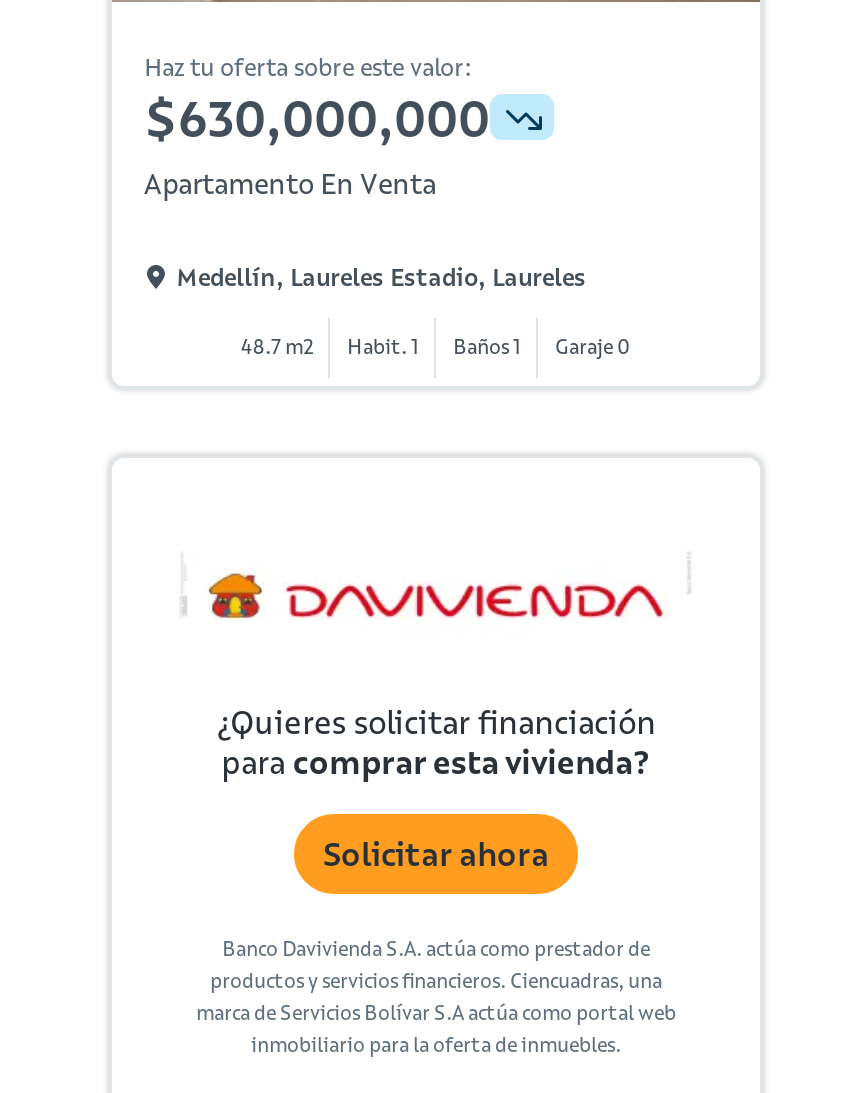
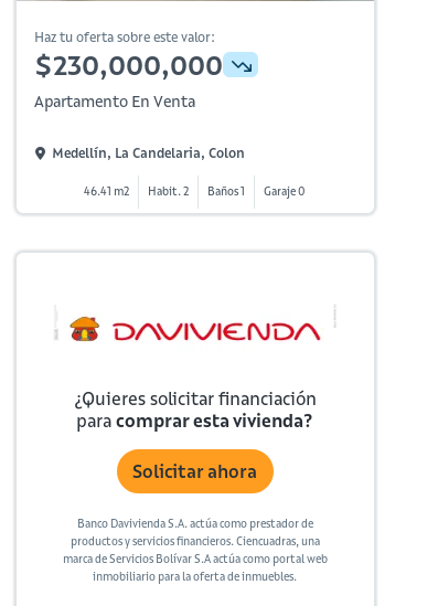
[144,88,490,148] $630,000,000 -> [34,48,223,81] $230,000,000
[176,263,586,293] Medellín, Laureles Estadio, Laureles -> [52,145,245,161] Medellín, La Candelaria, Colon
[241,334,313,360] 48.7 m2 -> [84,184,130,198] 46.41 m2
[347,334,419,360] Habit. 1 -> [148,184,189,198] Habit. 2

